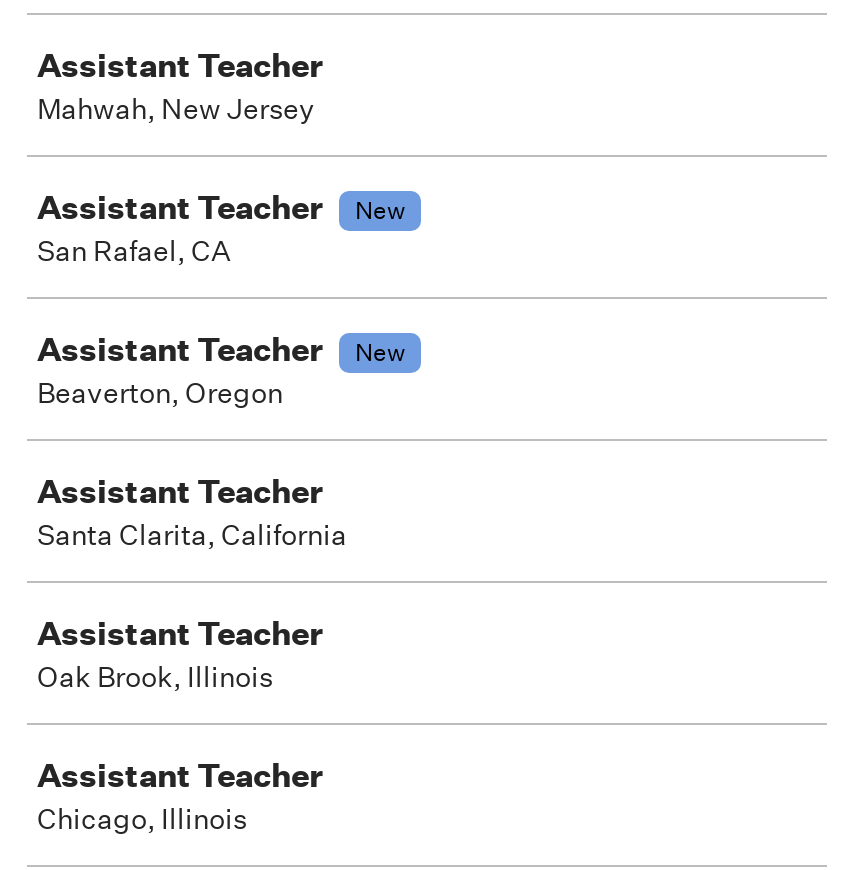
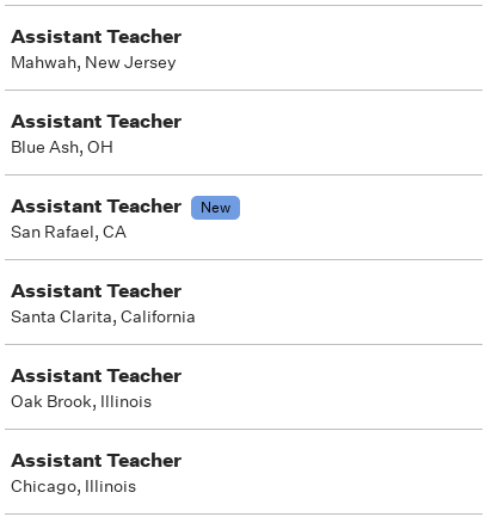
[37,192,405,268] New | San Rafael, CA -> [11,136,113,157] Blue Ash, OH
[37,374,283,410] Beaverton, Oregon -> [11,220,127,242] San Rafael, CA

